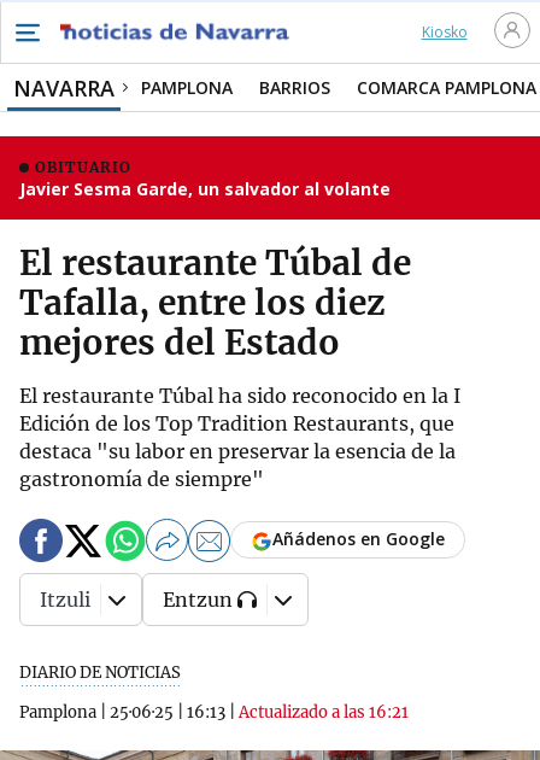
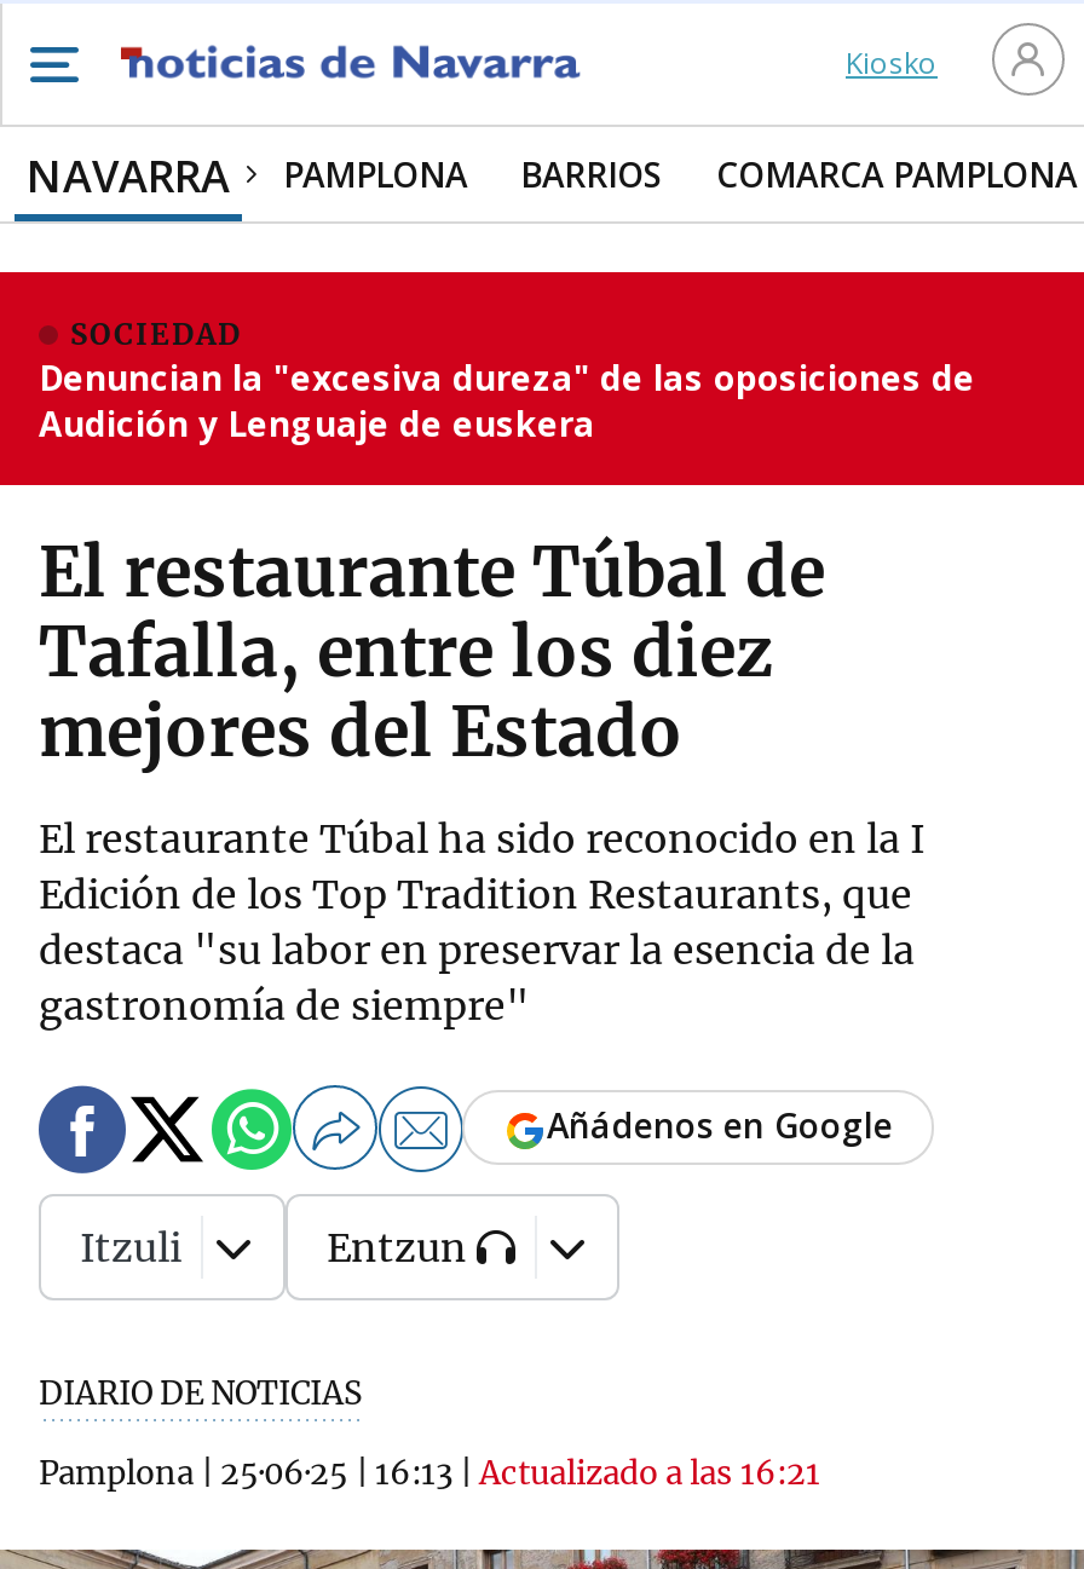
[19,158,391,200] OBITUARIO | Javier Sesma Garde, un salvador al volante -> [39,316,975,446] SOCIEDAD | Denuncian la "excesiva dureza" de las oposiciones de | Audición y Lenguaje de euskera

